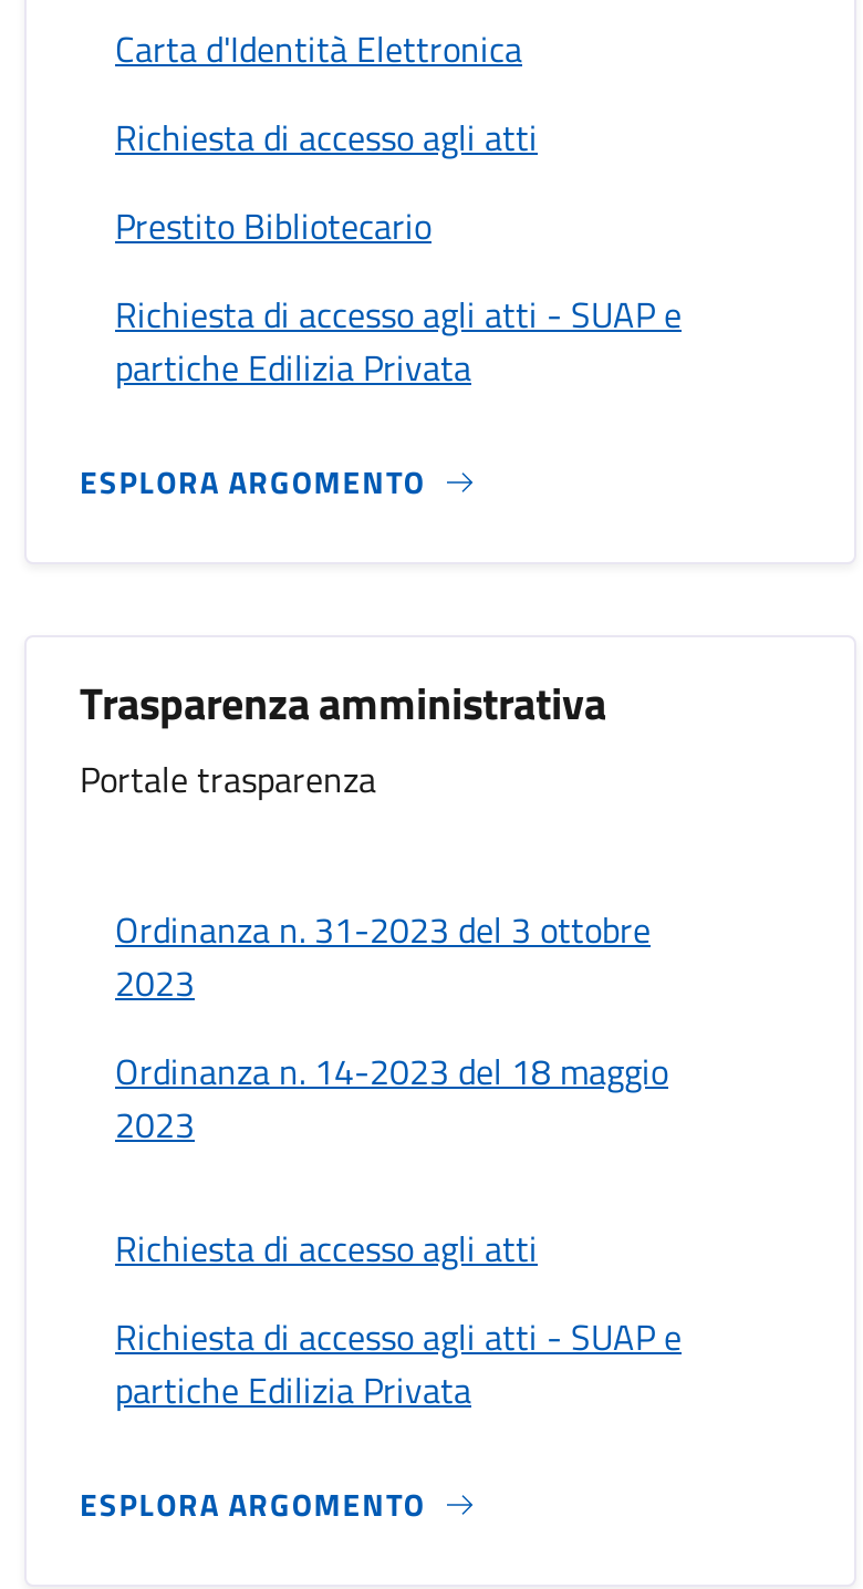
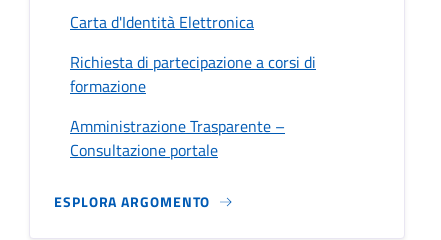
[80,110,682,1415] Richiesta di accesso agli atti | Prestito Bibliotecario | Richiesta di accesso agli atti - SUAP e | partiche Edilizia Privata | ESPLORA ARGOMENTO | Trasparenza amministrativa | Portale trasparenza | Ordinanza n. 31-2023 del 3 ottobre | 2023 | Ordinanza n. 14-2023 del 18 maggio | 2023 | Richiesta di accesso agli atti | Richiesta di accesso agli atti - SUAP e | partiche Edilizia Privata -> [70,49,316,161] Richiesta di partecipazione a corsi di | formazione | Amministrazione Trasparente – | Consultazione portale

